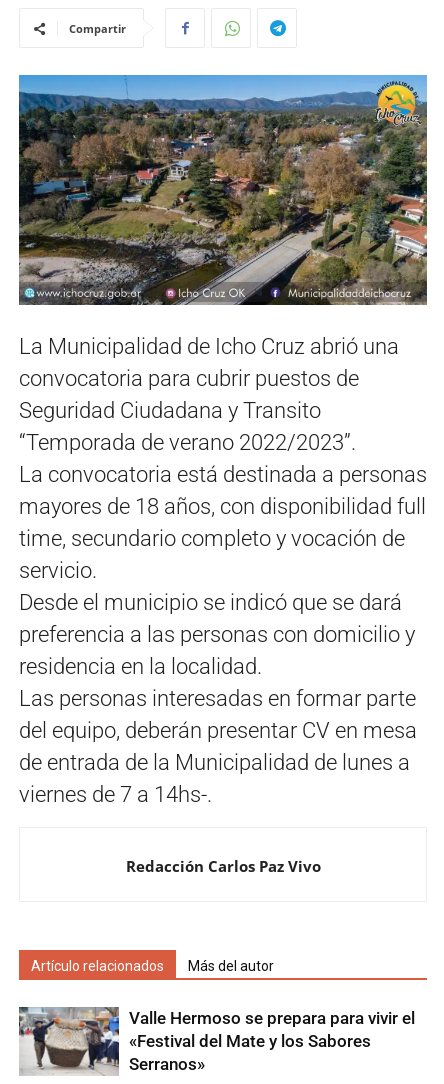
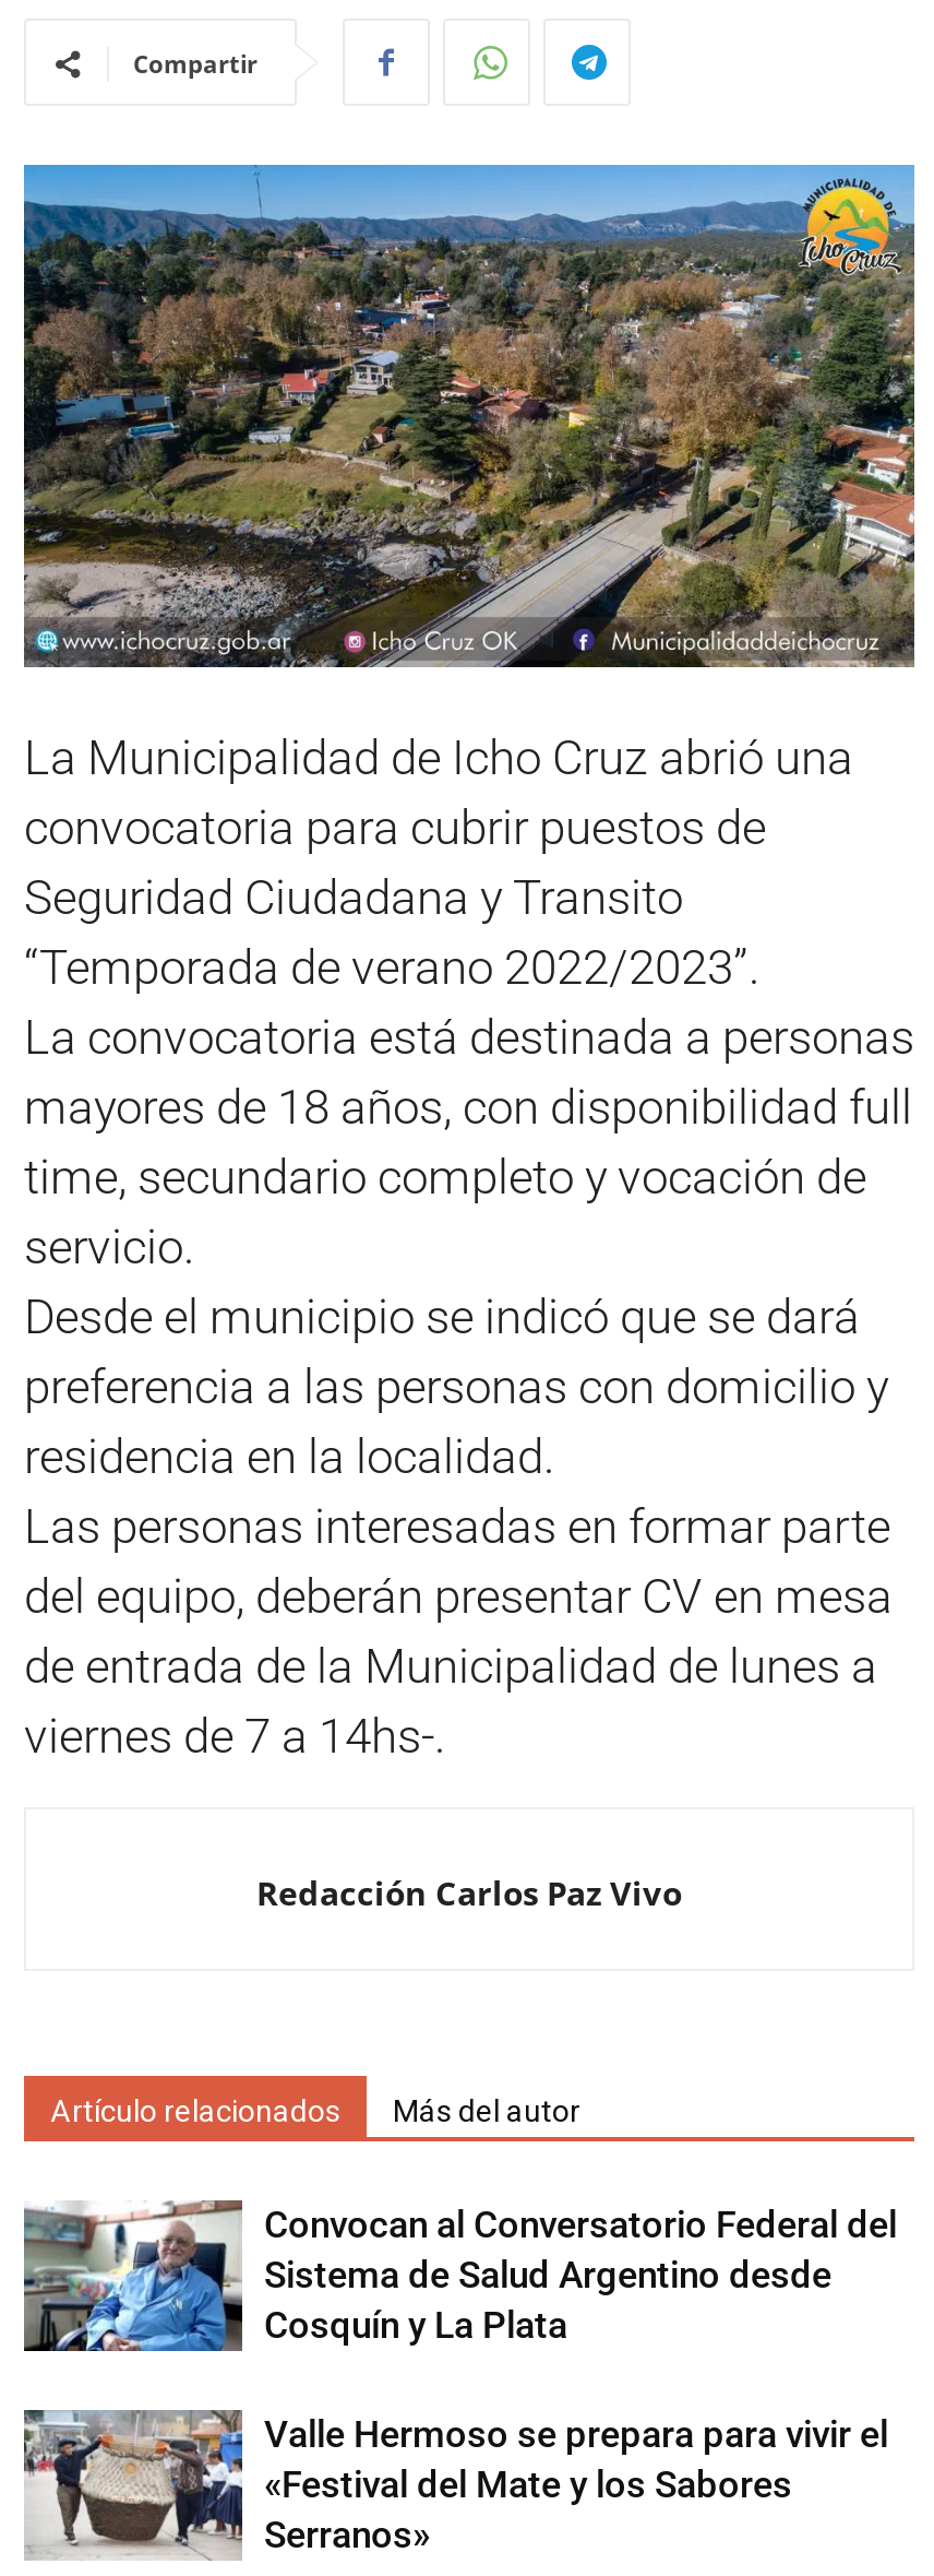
none -> [22,2202,897,2353] [image] | Convocan al Conversatorio Federal del | Sistema de Salud Argentino desde | Cosquín y La Plata

